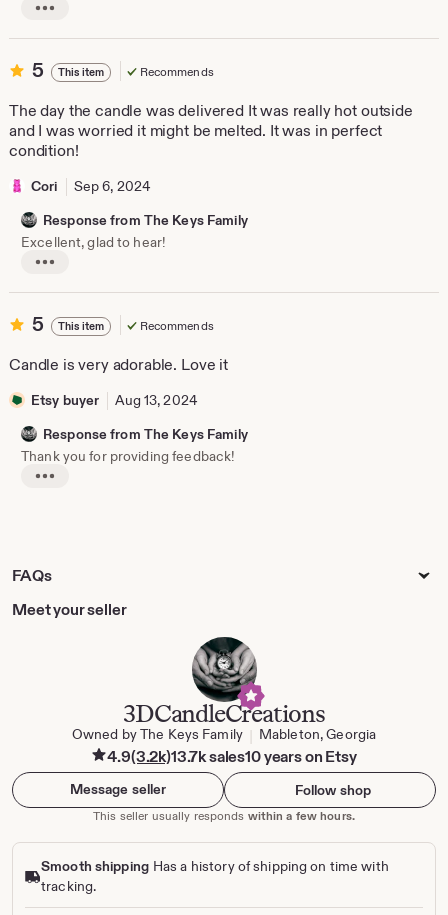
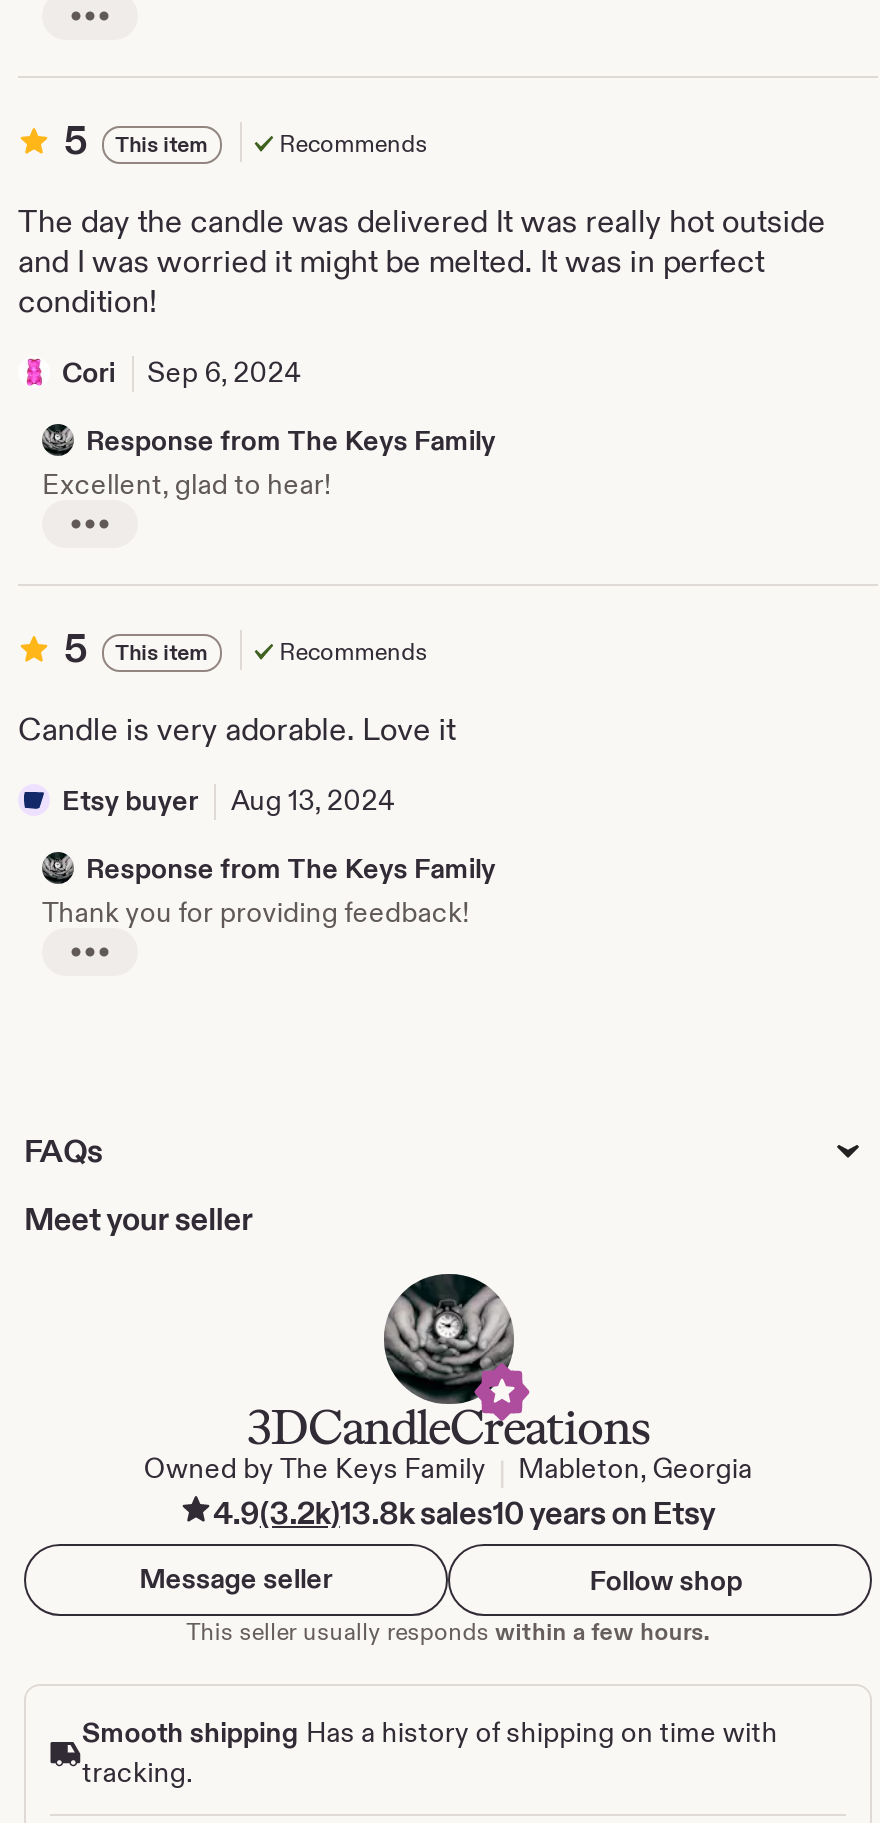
[107,746,357,766] 4.9(3.2k)13.7k sales10 years on Etsy -> [213,1492,715,1532] 4.9(3.2k)13.8k sales10 years on Etsy

